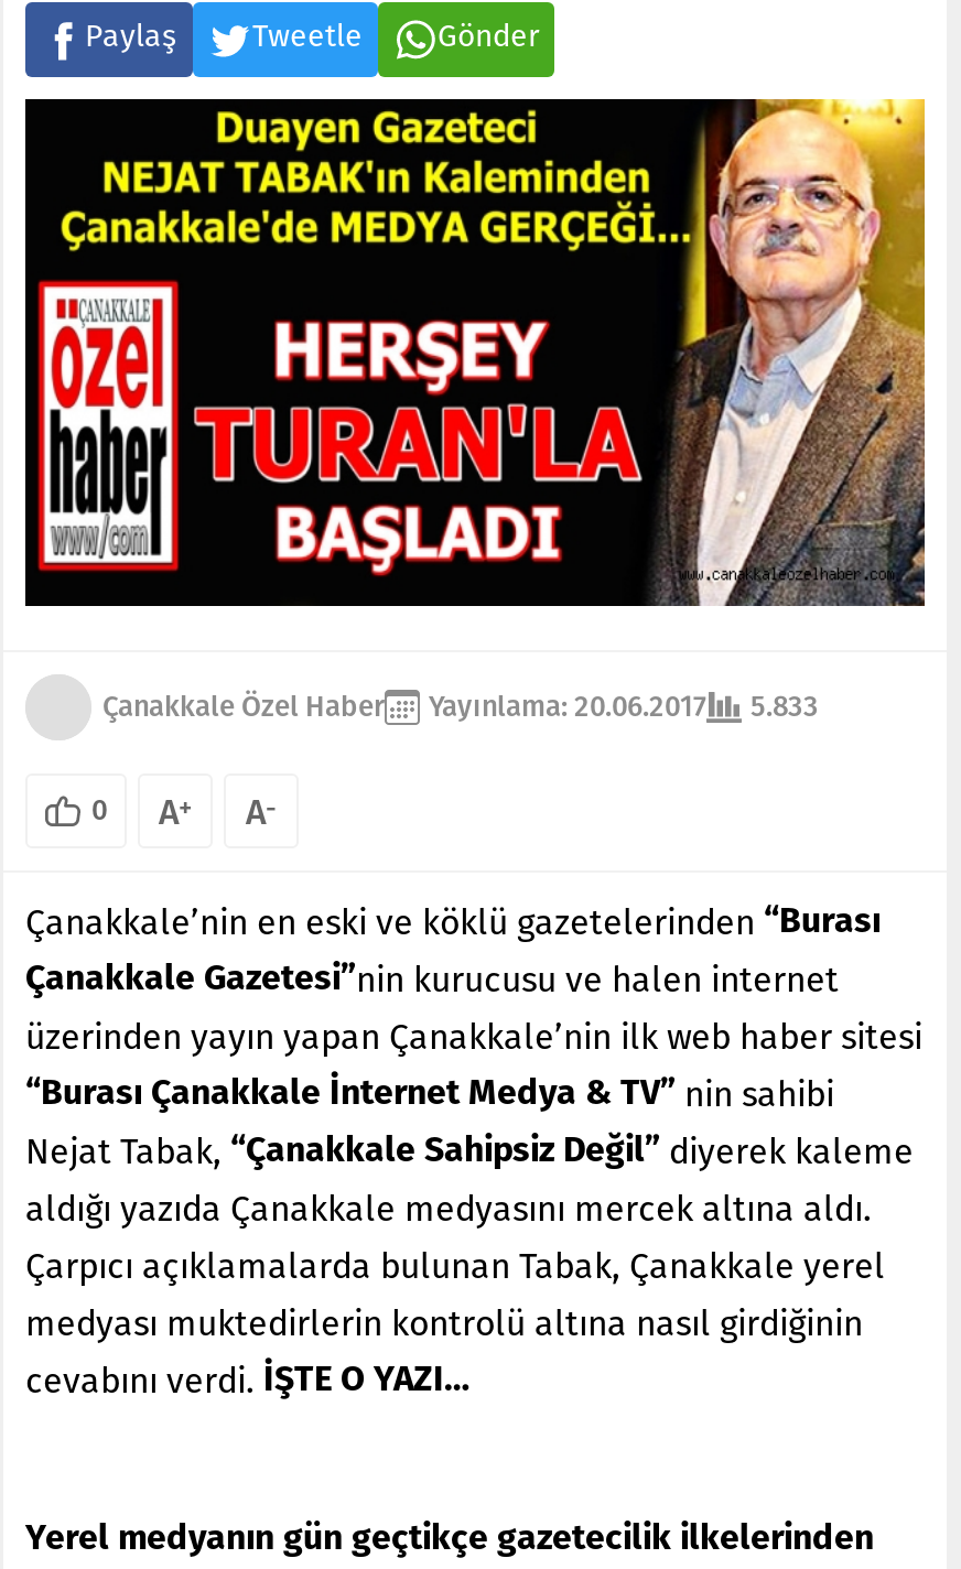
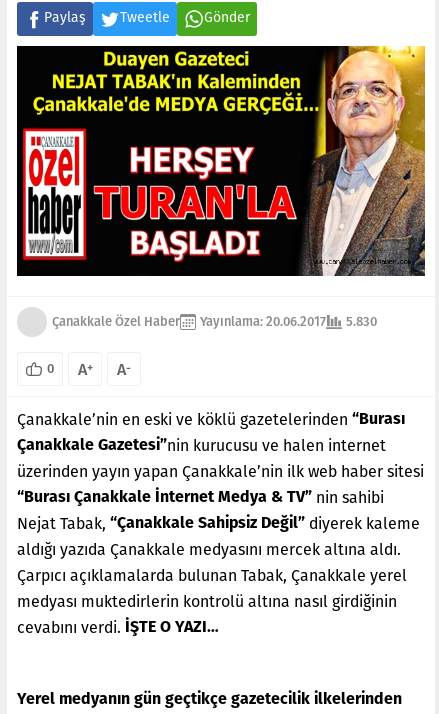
[102,690,819,723] Çanakkale Özel Haber Yayınlama: 20.06.2017 5.833 -> [52,314,377,329] Çanakkale Özel Haber Yayınlama: 20.06.2017 5.830

